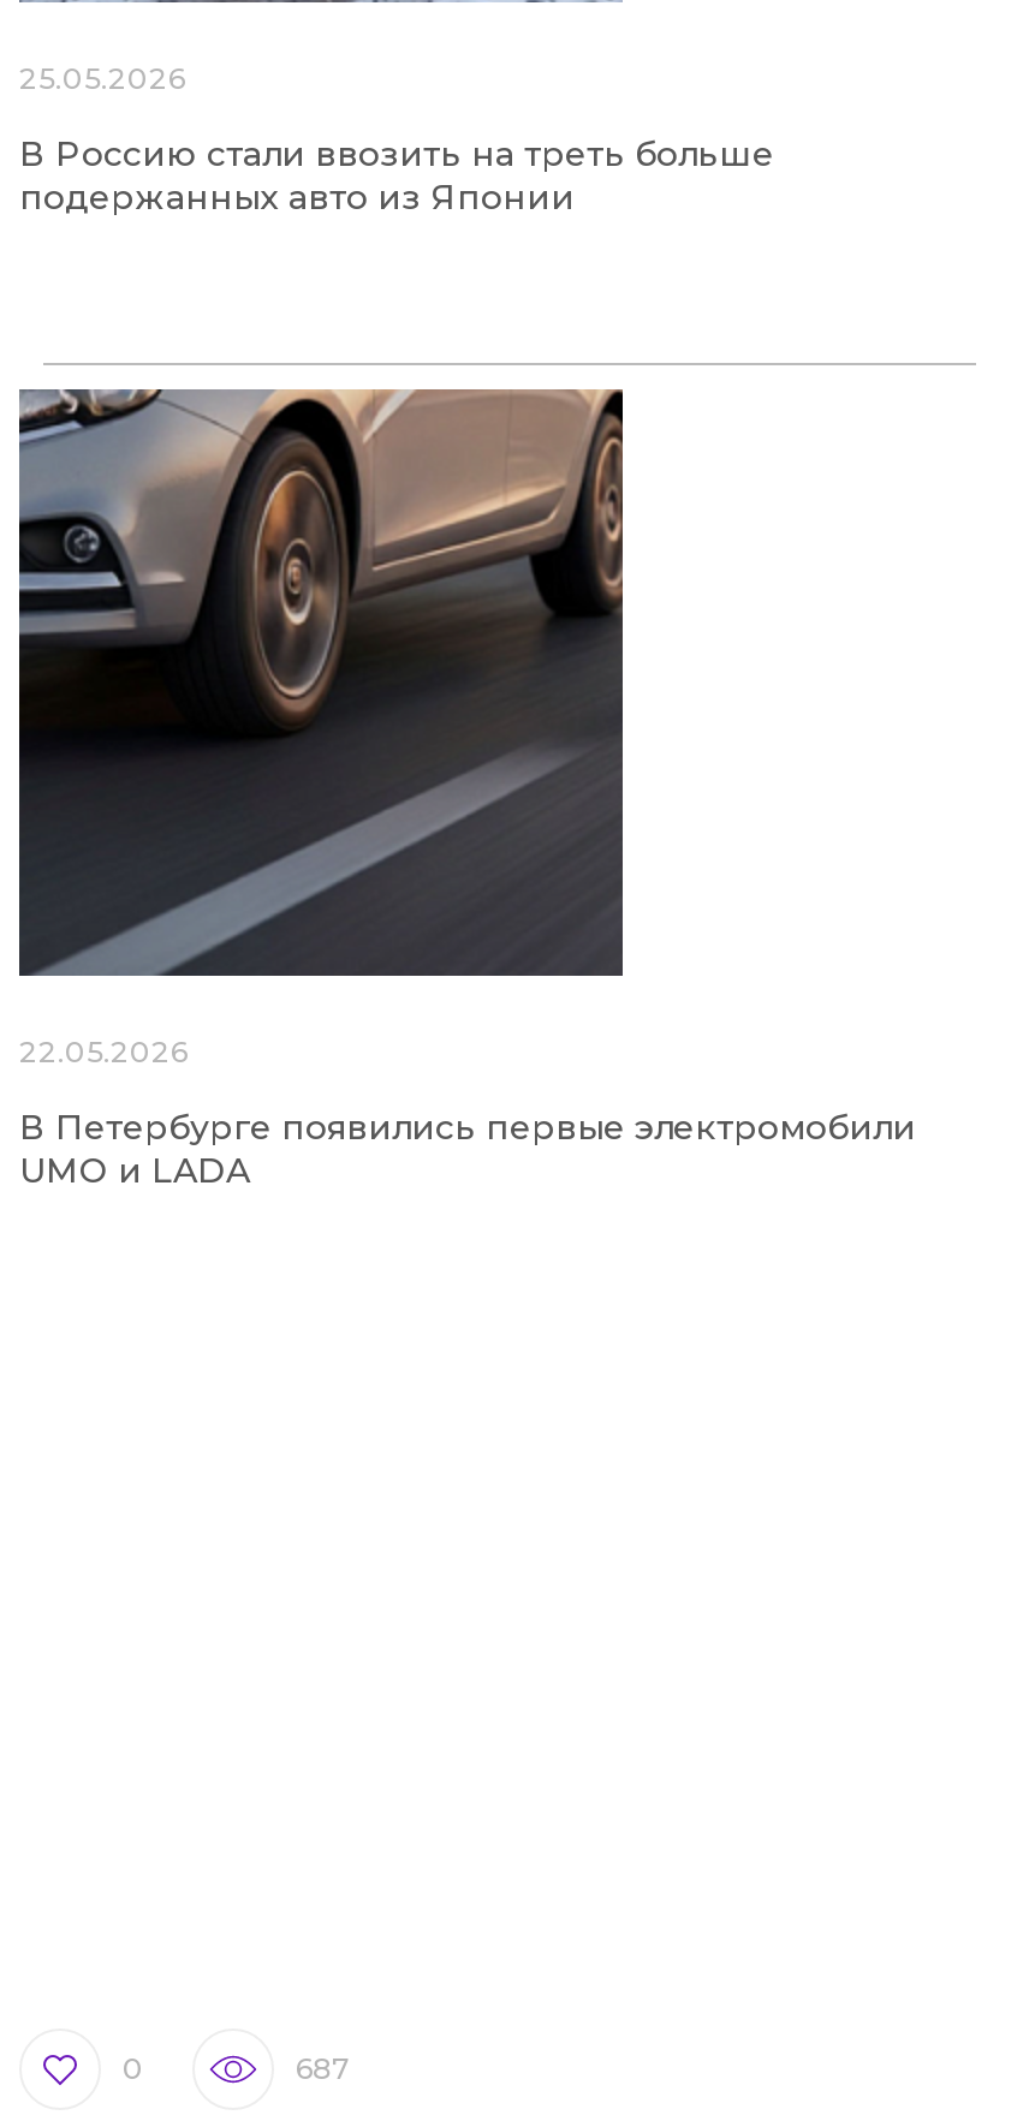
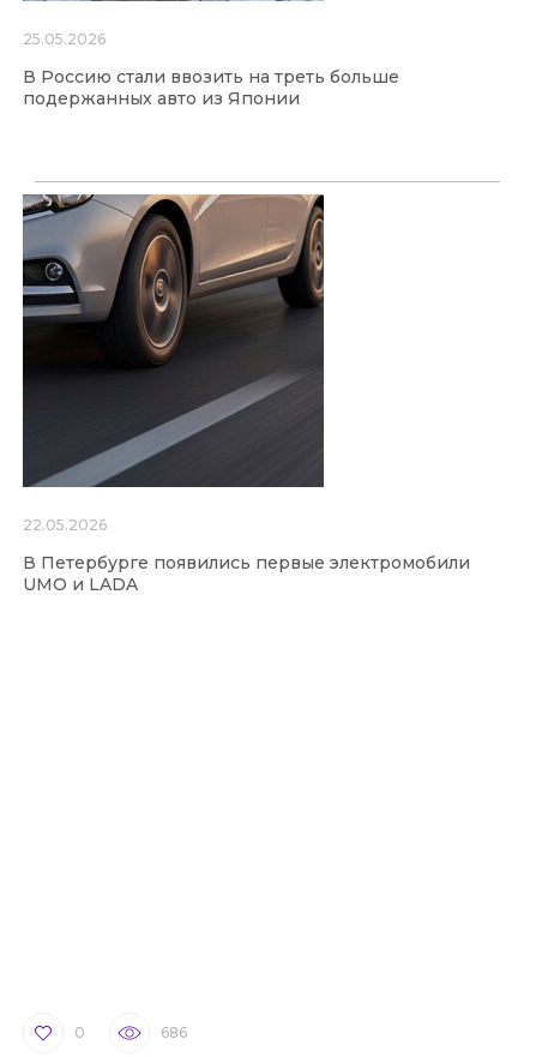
[296,2051,351,2087] 687 -> [161,1024,187,1042] 686

